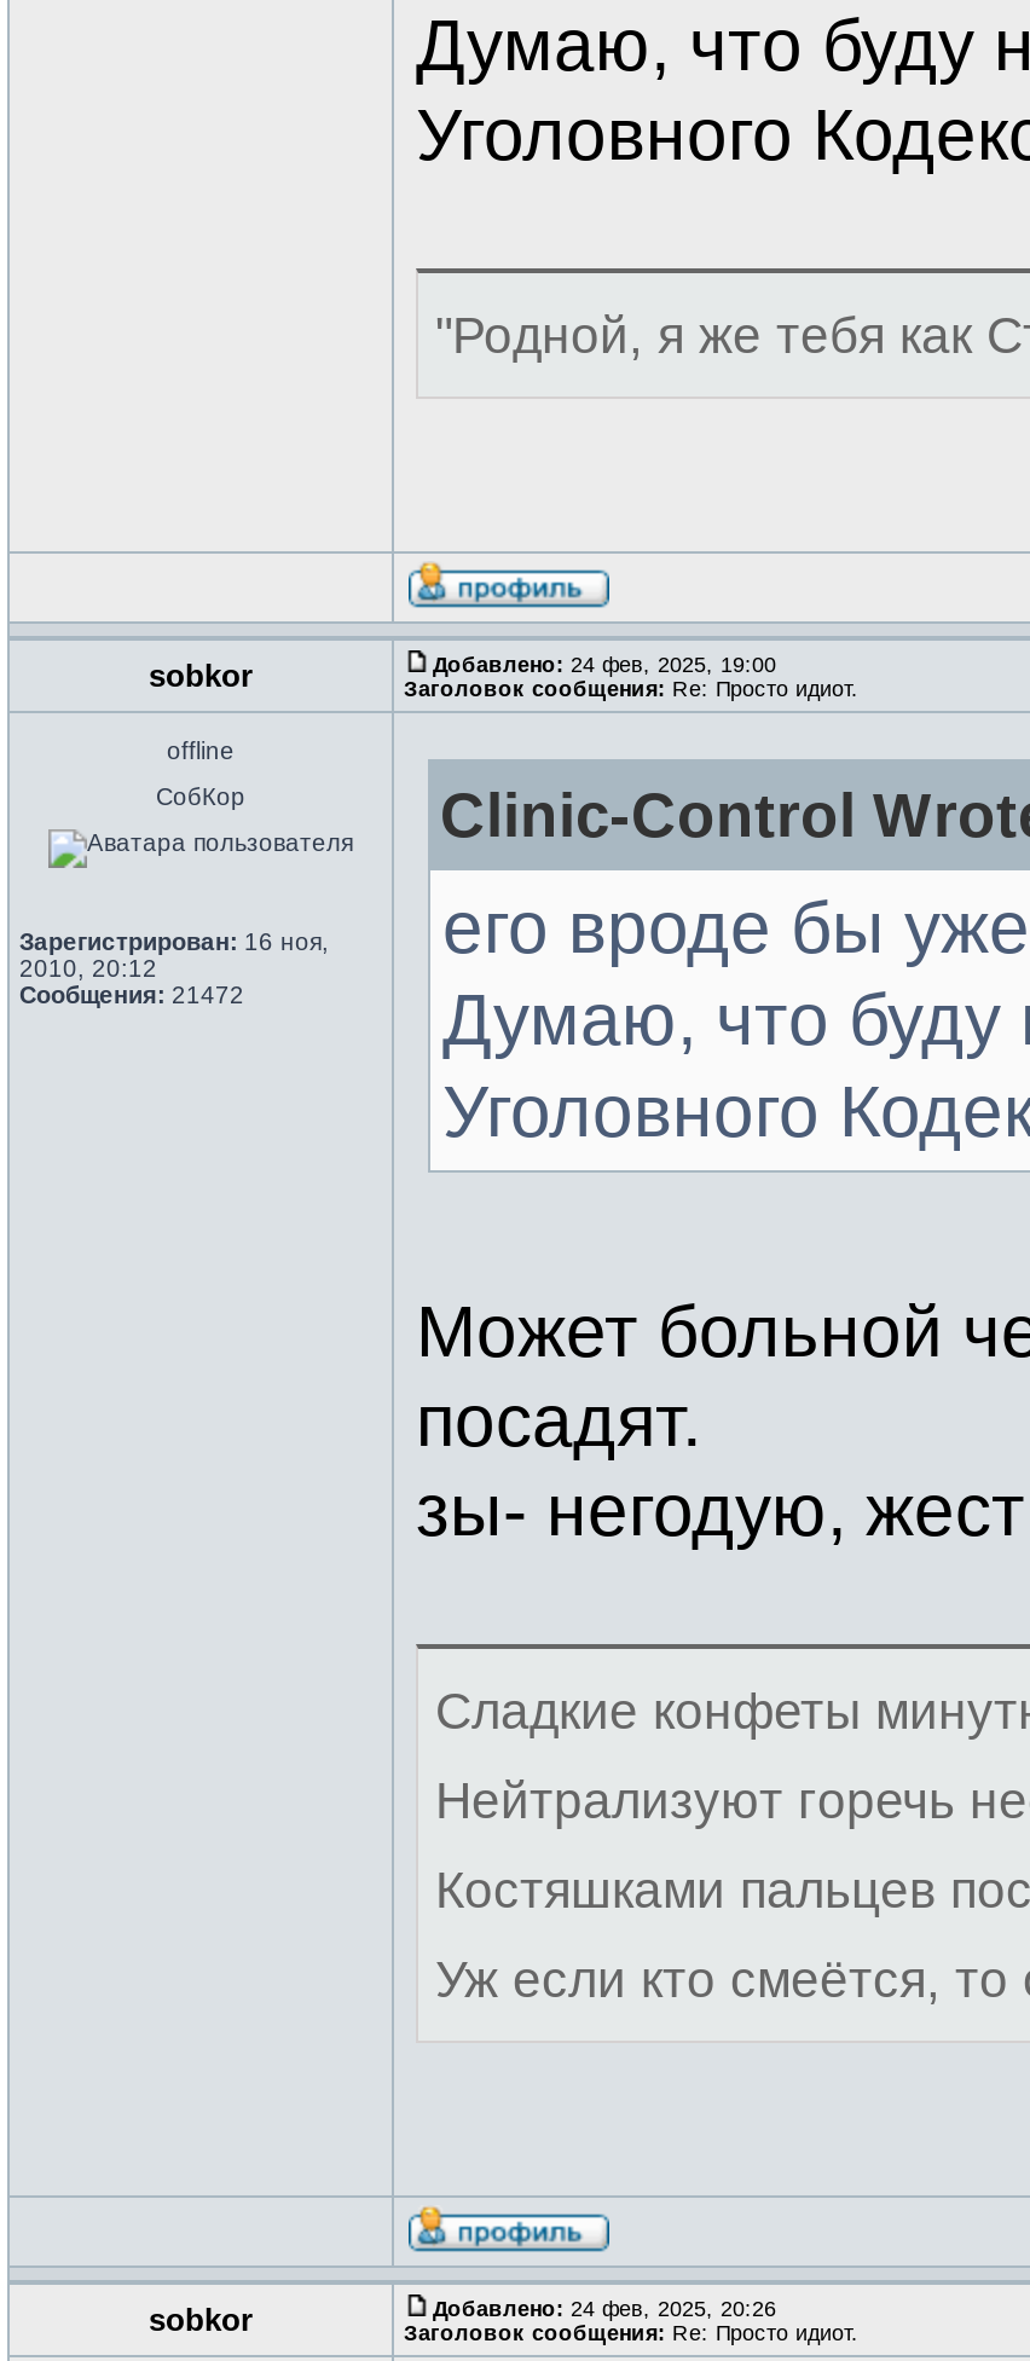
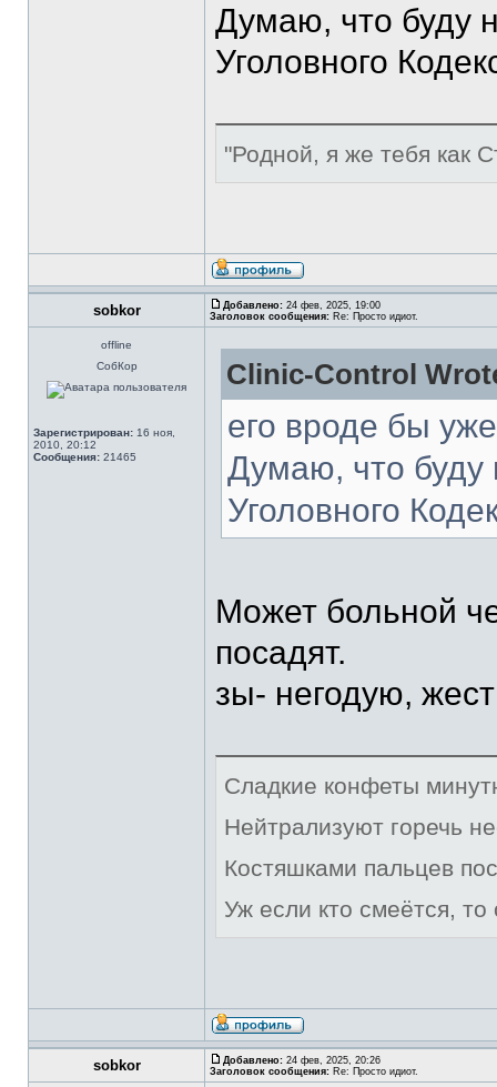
[19,982,244,1008] Сообщения: 21472 -> [33,451,136,463] Сообщения: 21465

